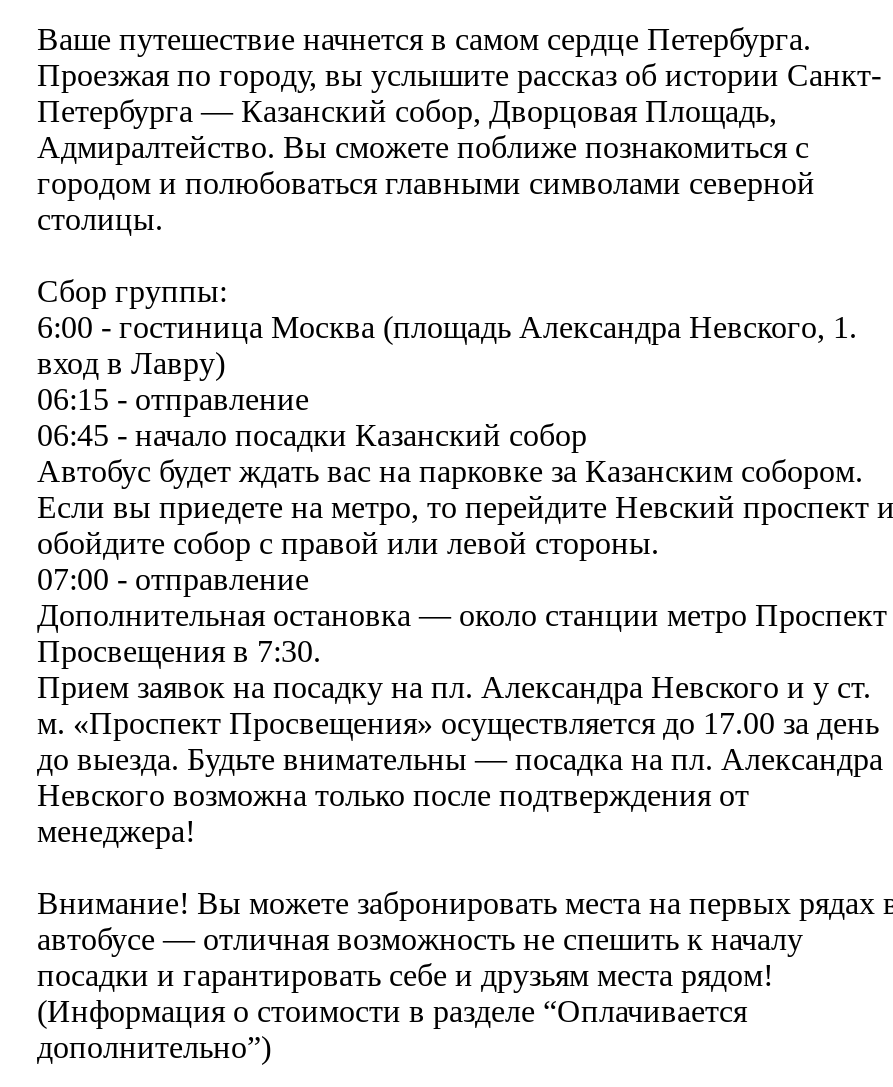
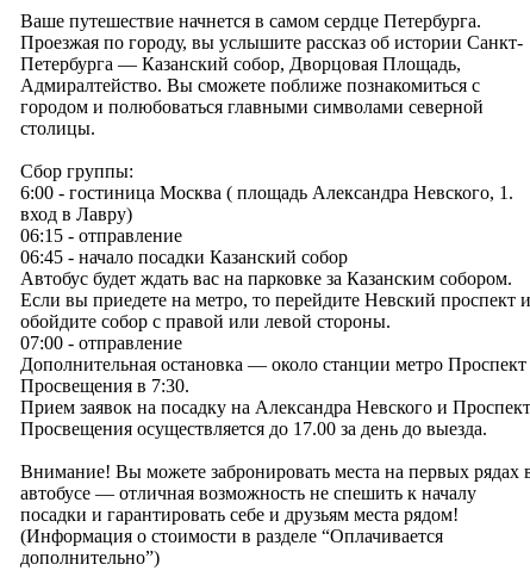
[37,310,857,344] 6:00 - гостиница Москва (площадь Александра Невского, 1. -> [20,183,513,203] 6:00 - гостиница Москва ( площадь Александра Невского, 1.
[37,670,883,848] Прием заявок на посадку на пл. Александра Невского и у ст. | м. «Проспект Просвещения» осуществляется до 17.00 за день | до выезда. Будьте внимательны — посадка на пл. Александра | Невского возможна только после подтверждения от | менеджера! -> [20,397,530,439] Прием заявок на посадку на Александра Невского и Проспект | Просвещения осуществляется до 17.00 за день до выезда.

